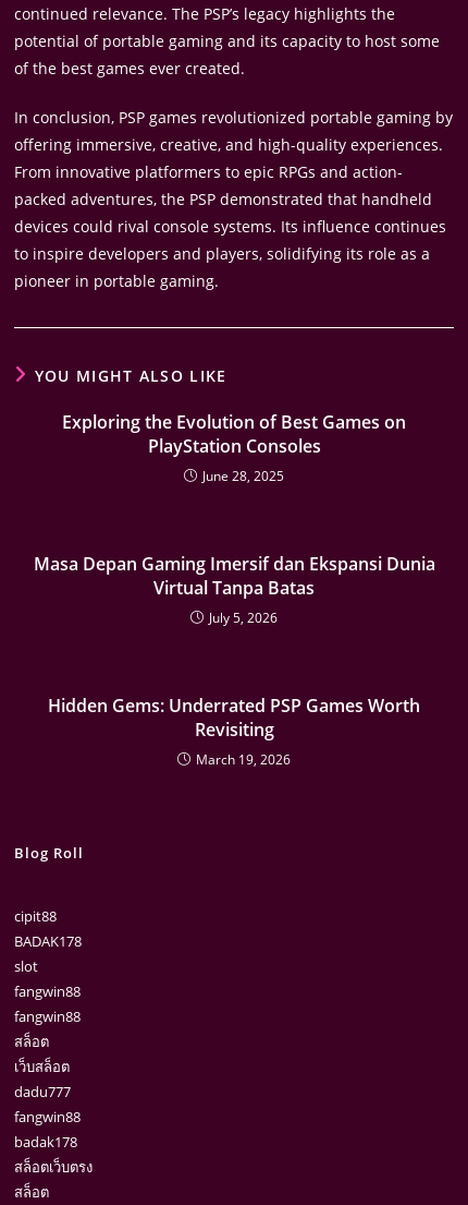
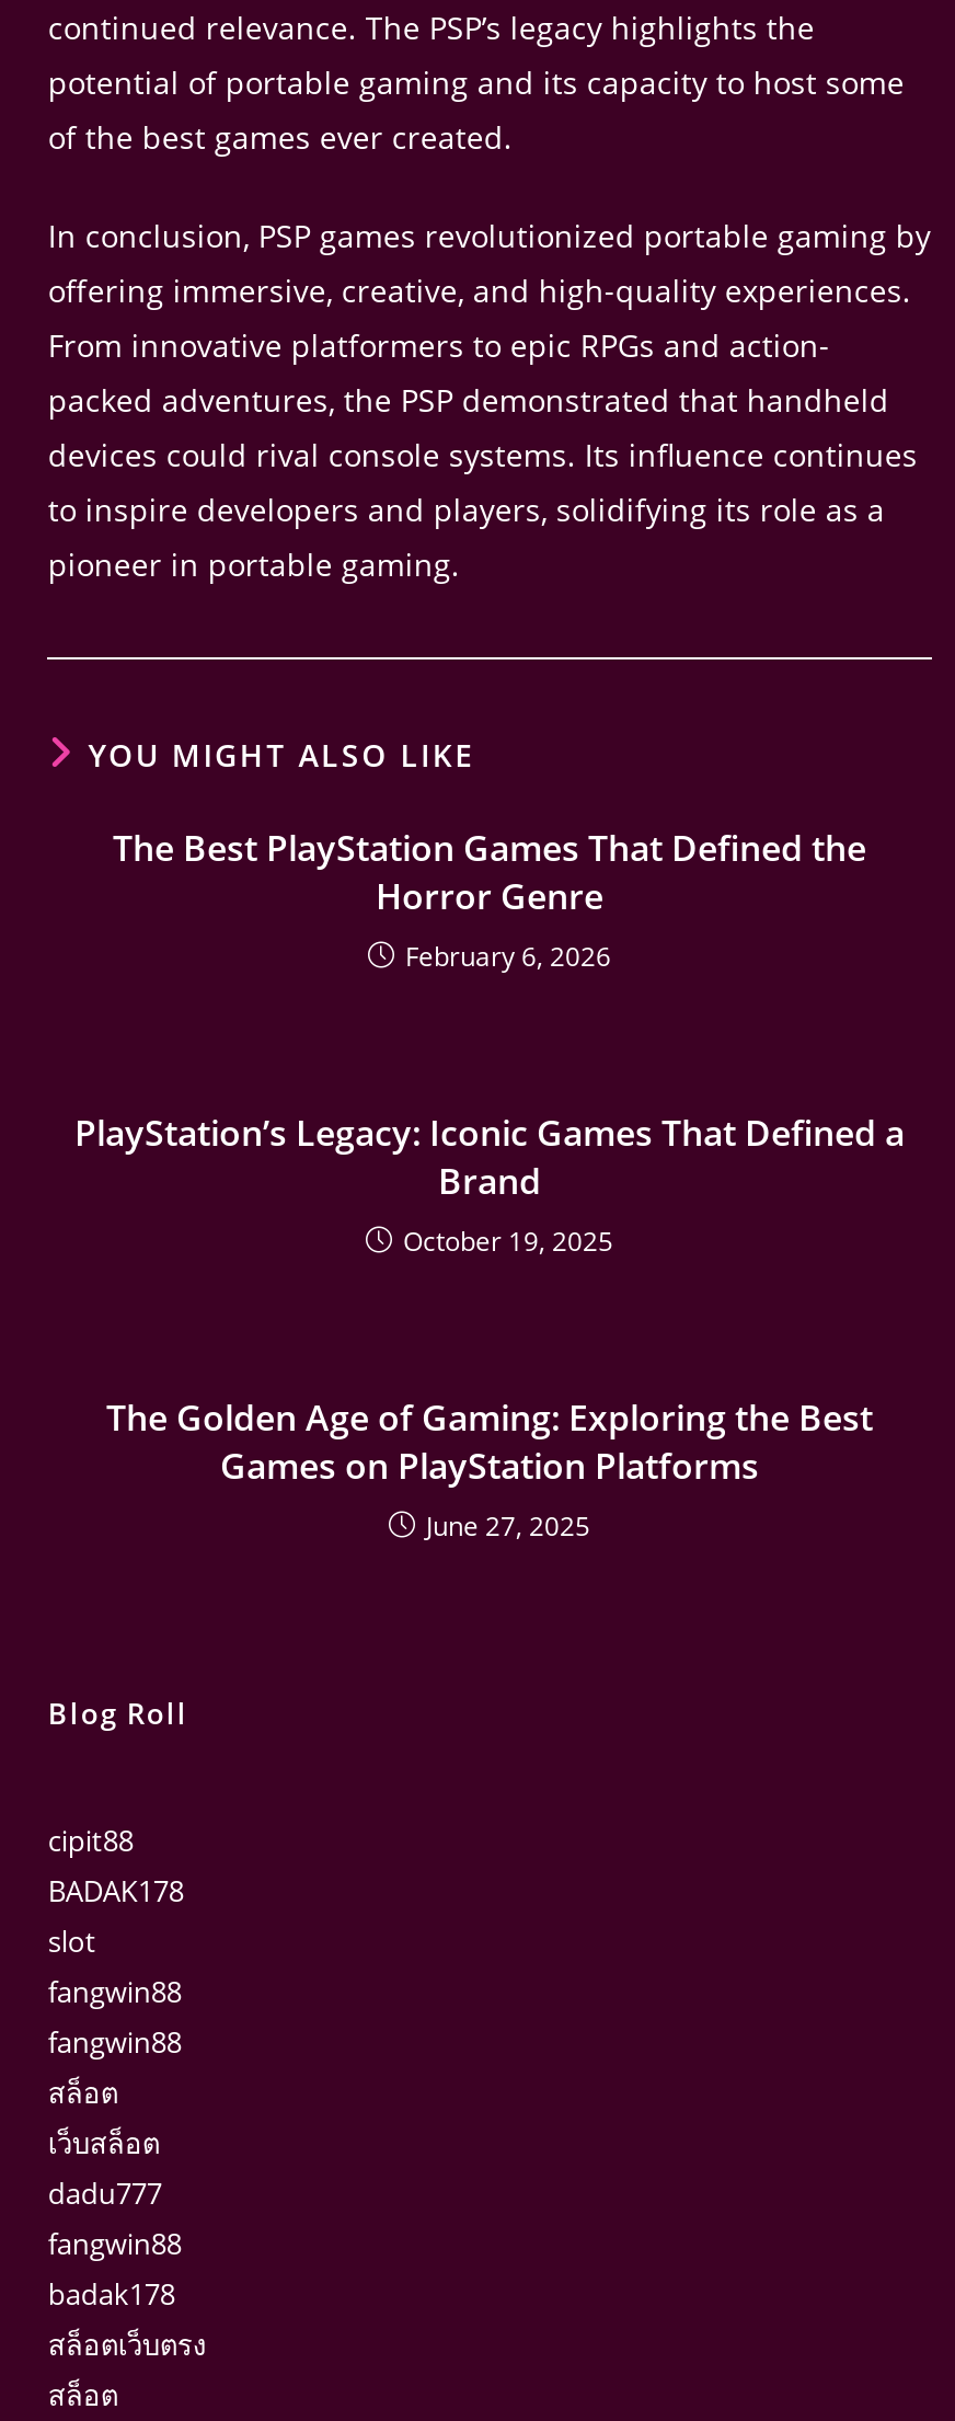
[62,410,406,485] Exploring the Evolution of Best Games on | PlayStation Consoles | June 28, 2025 -> [113,824,866,975] The Best PlayStation Games That Defined the | Horror Genre | February 6, 2026
[33,552,435,627] Masa Depan Gaming Imersif dan Ekspansi Dunia | Virtual Tanpa Batas | July 5, 2026 -> [74,1109,905,1260] PlayStation’s Legacy: Iconic Games That Defined a | Brand | October 19, 2025
[48,694,420,769] Hidden Gems: Underrated PSP Games Worth | Revisiting | March 19, 2026 -> [106,1394,873,1545] The Golden Age of Gaming: Exploring the Best | Games on PlayStation Platforms | June 27, 2025

